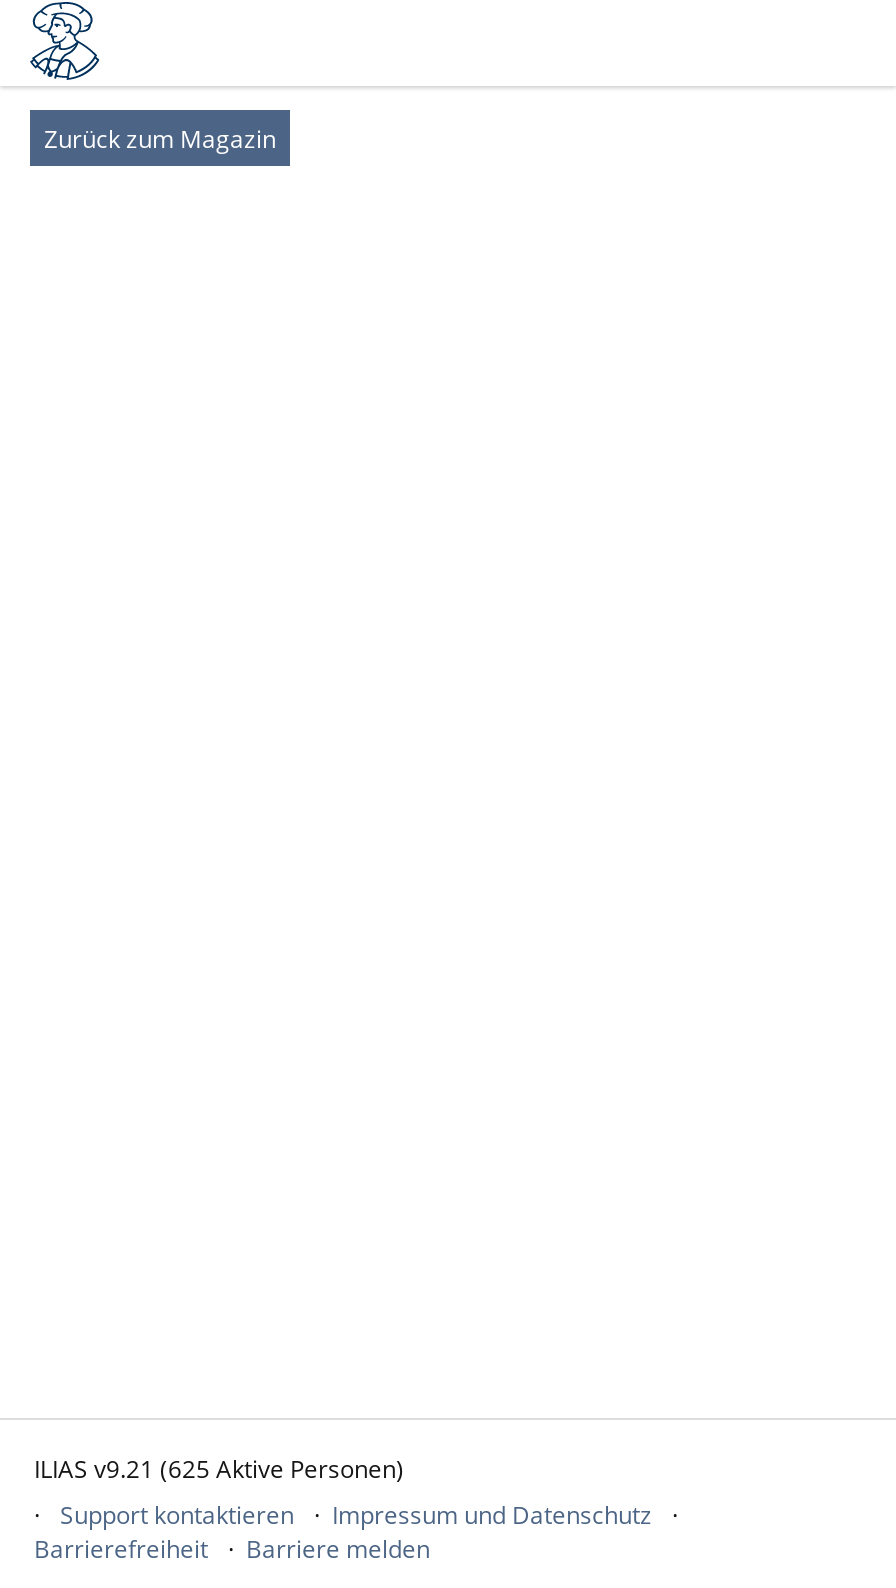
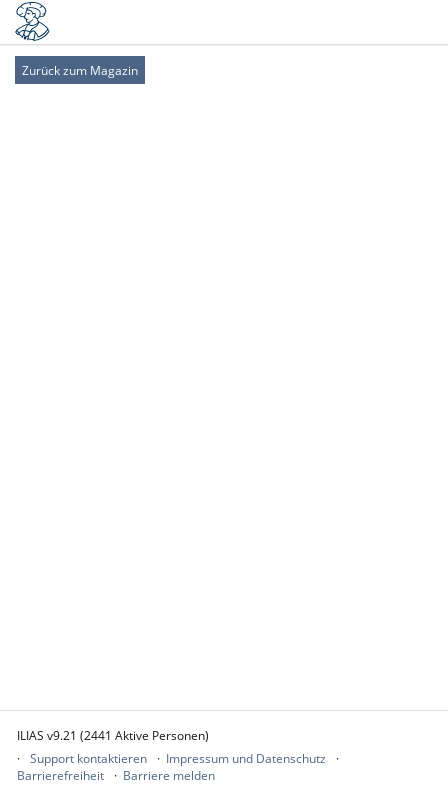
[34,1452,404,1486] ILIAS v9.21 (625 Aktive Personen) -> [17,727,209,744] ILIAS v9.21 (2441 Aktive Personen)

